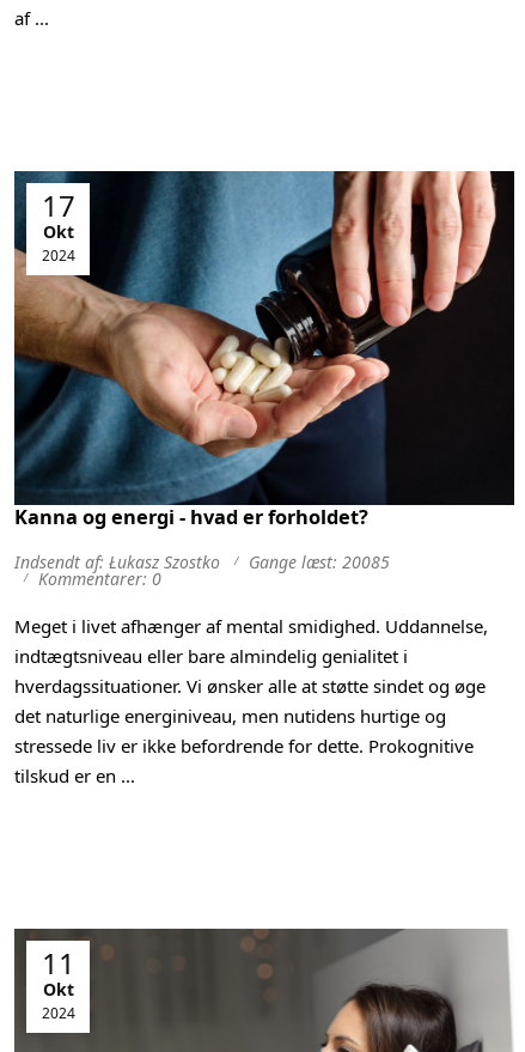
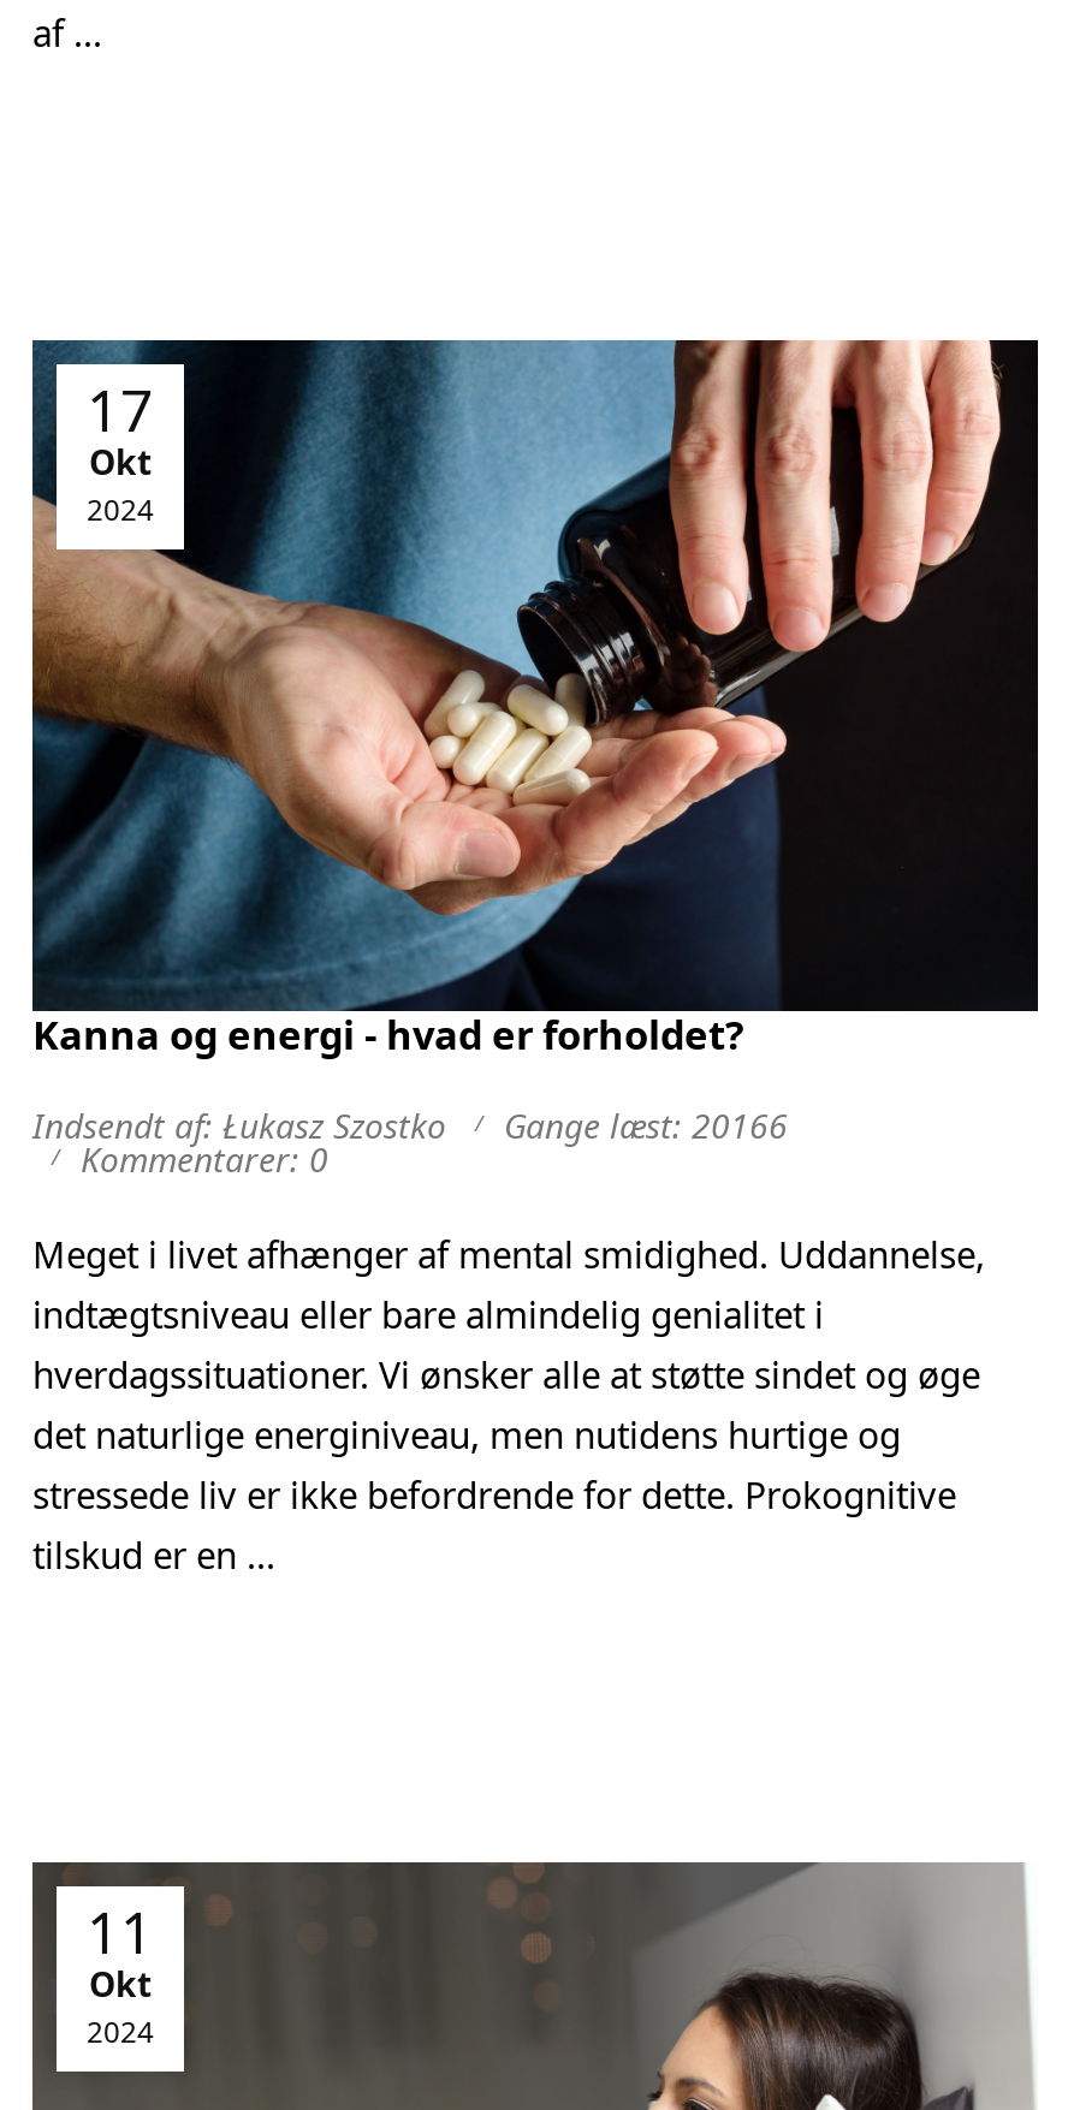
[14,554,390,570] Indsendt af: Łukasz Szostko Gange læst: 20085 -> [32,1109,788,1142] Indsendt af: Łukasz Szostko Gange læst: 20166

